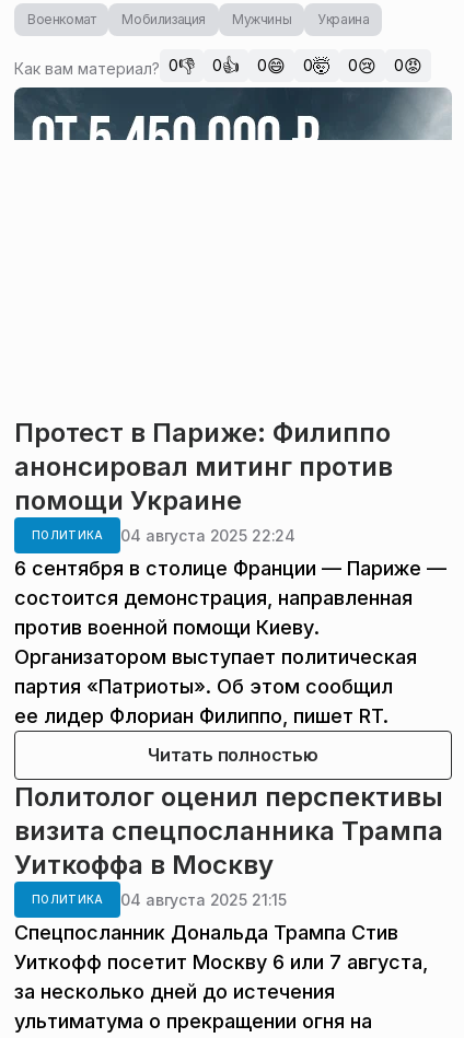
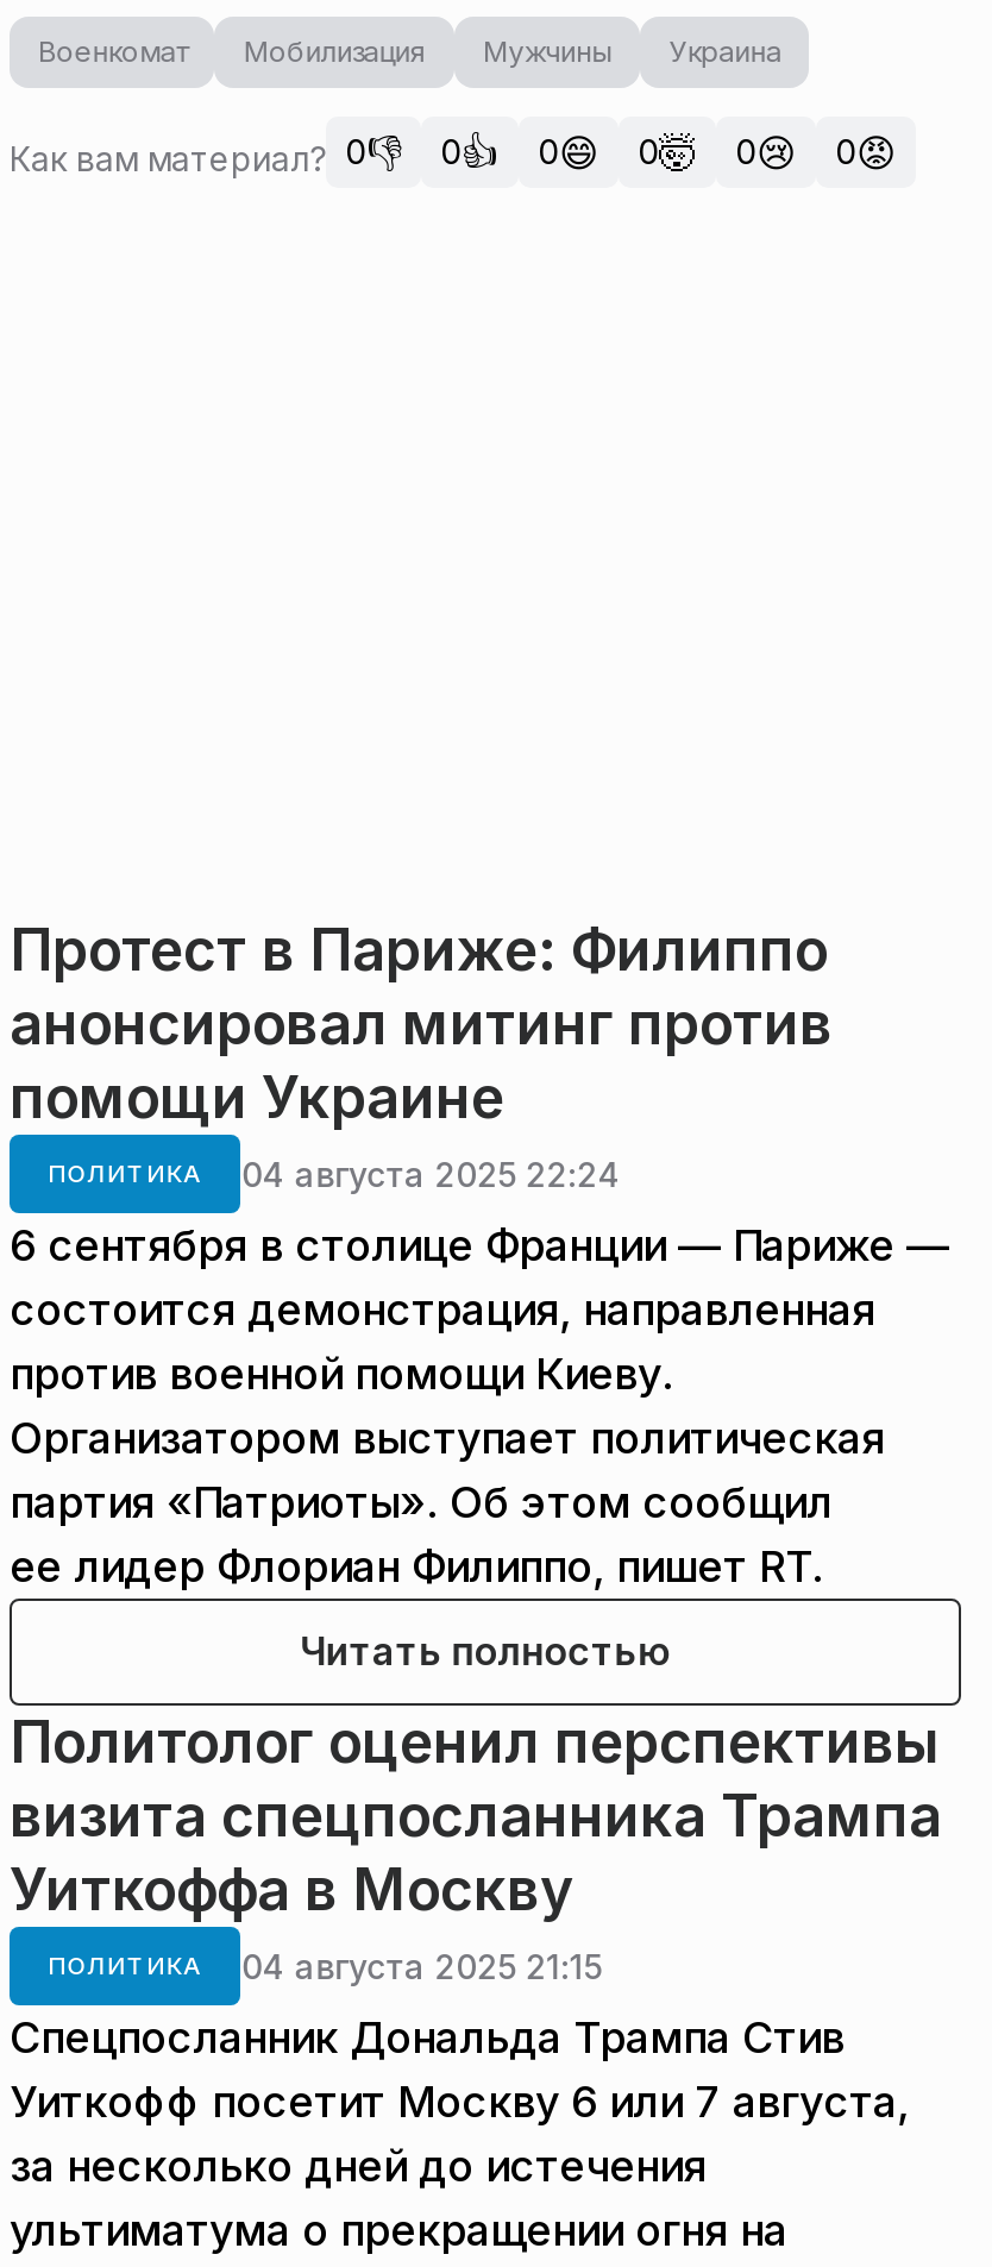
[13,86,452,141] [image] -> none

